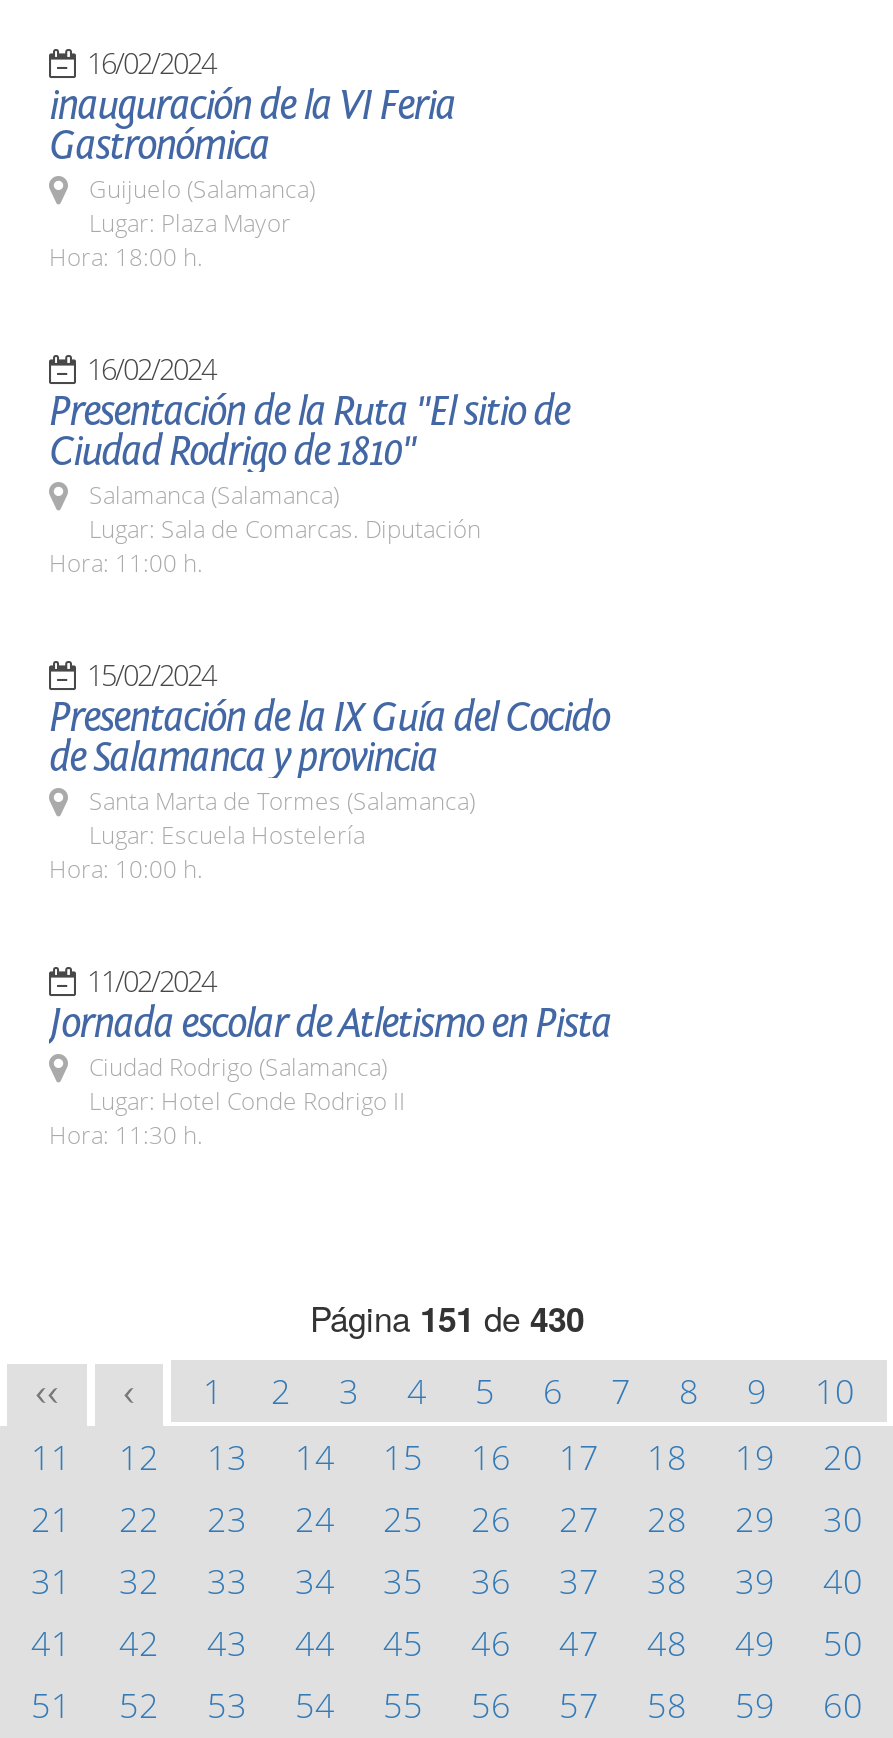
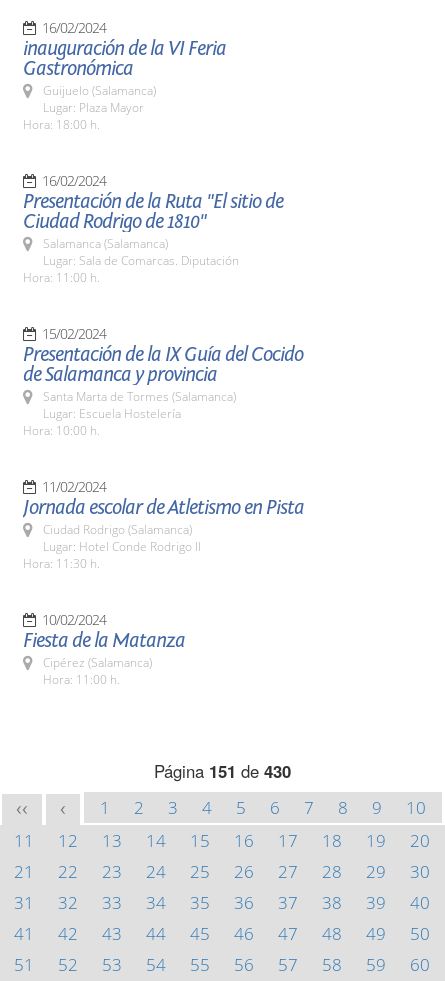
none -> [23,610,185,688] 10/02/2024 | Fiesta de la Matanza | Cipérez (Salamanca) | Hora: 11:00 h.

